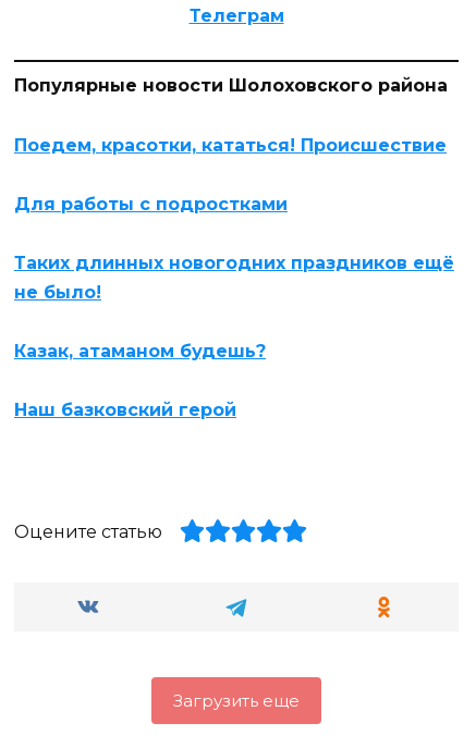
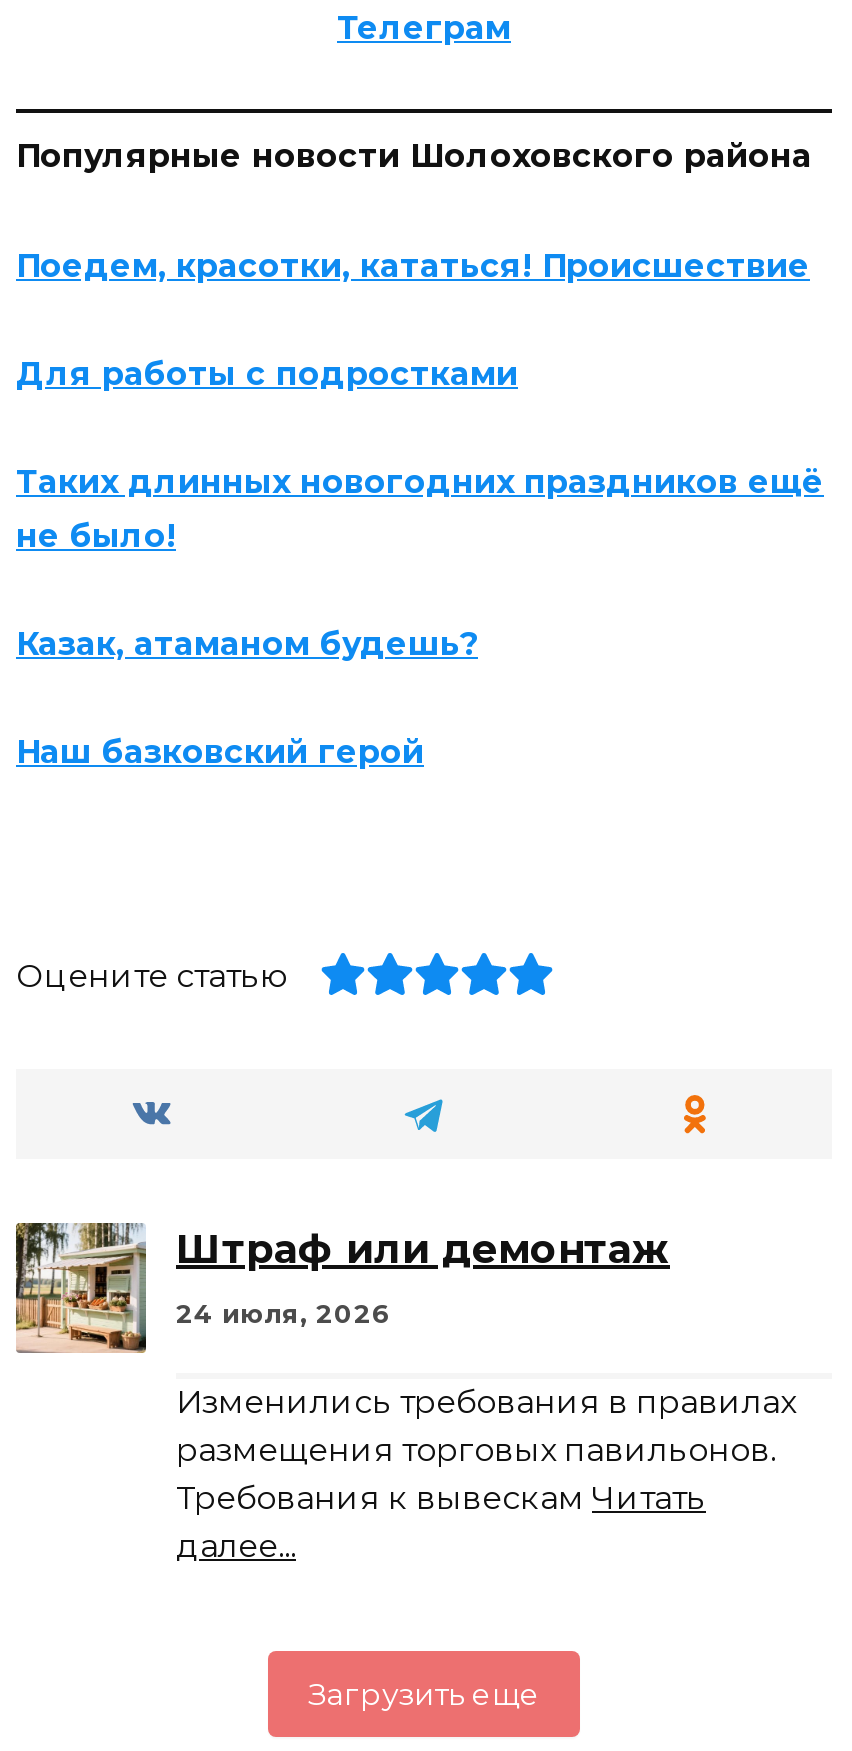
none -> [14,1221,796,1564] [image] | Штраф или демонтаж | 24 июля, 2026 | Изменились требования в правилах | размещения торговых павильонов. | Требования к вывескам Читать | далее...

